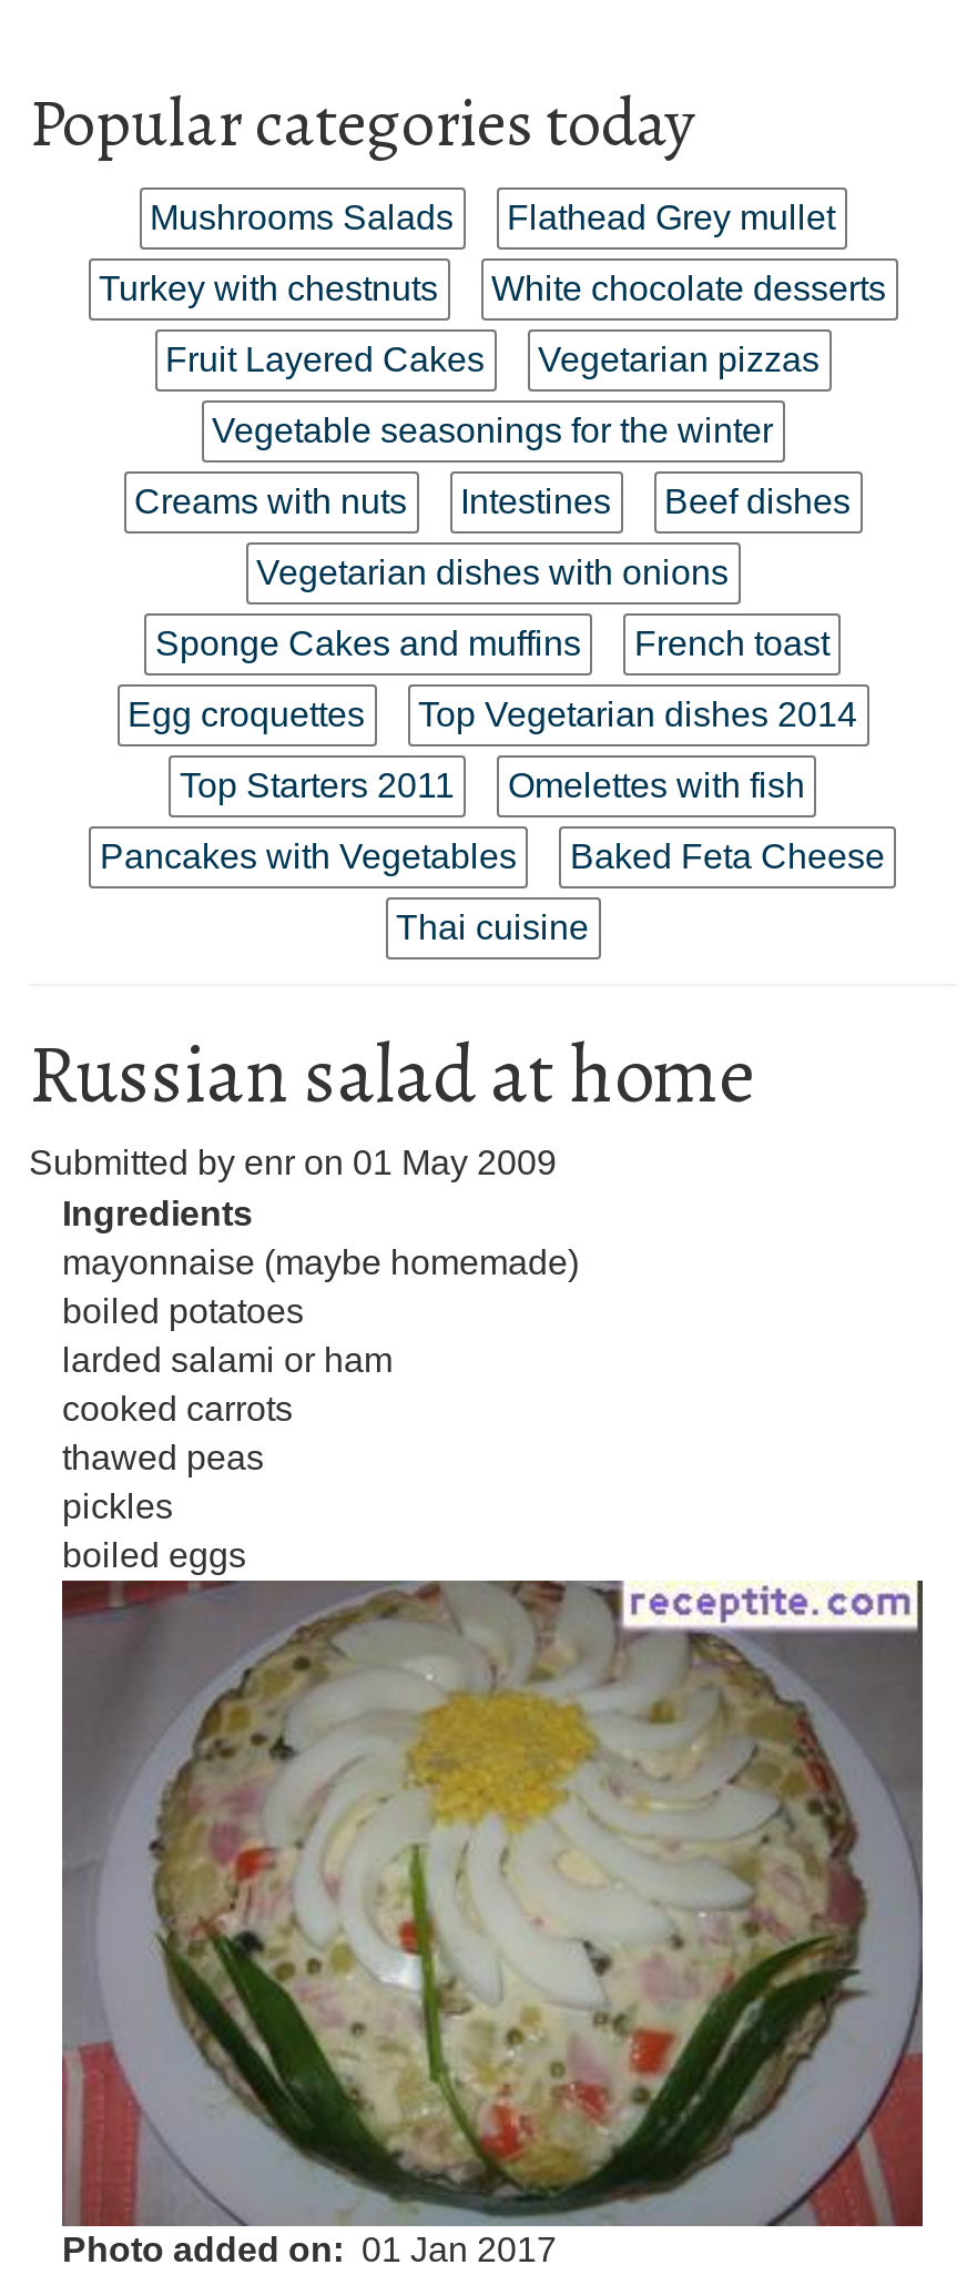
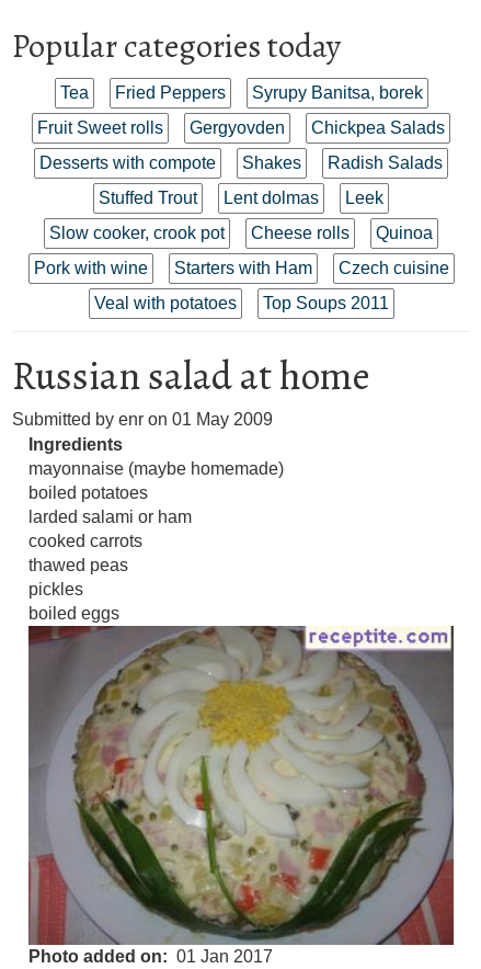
[99,199,886,946] Mushrooms Salads | Flathead Grey mullet | Turkey with chestnuts | White chocolate desserts | Fruit Layered Cakes | Vegetarian pizzas | Vegetable seasonings for the winter | Creams with nuts | Intestines | Beef dishes | Vegetarian dishes with onions | Sponge Cakes and muffins | French toast | Egg croquettes | Top Vegetarian dishes 2014 | Top Starters 2011 | Omelettes with fish | Pancakes with Vegetables | Baked Feta Cheese | Thai cuisine -> [33,83,449,312] Tea | Fried Peppers | Syrupy Banitsa, borek | Fruit Sweet rolls | Gergyovden | Chickpea Salads | Desserts with compote | Shakes | Radish Salads | Stuffed Trout | Lent dolmas | Leek | Slow cooker, crook pot | Cheese rolls | Quinoa | Pork with wine | Starters with Ham | Czech cuisine | Veal with potatoes | Top Soups 2011

